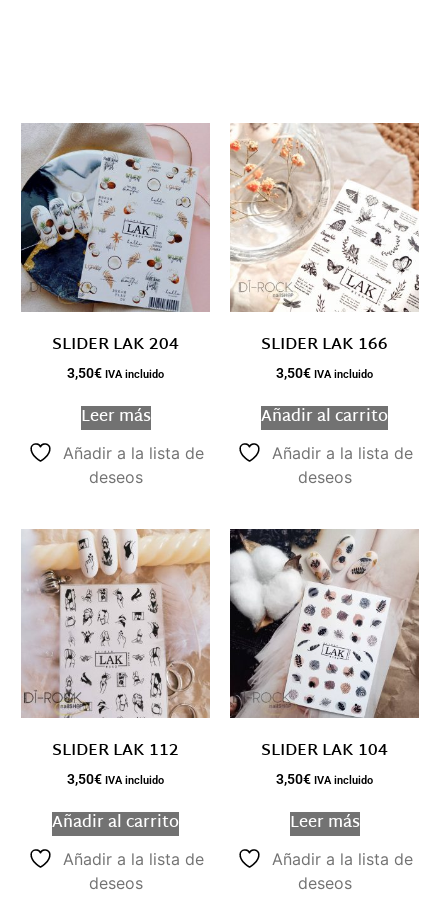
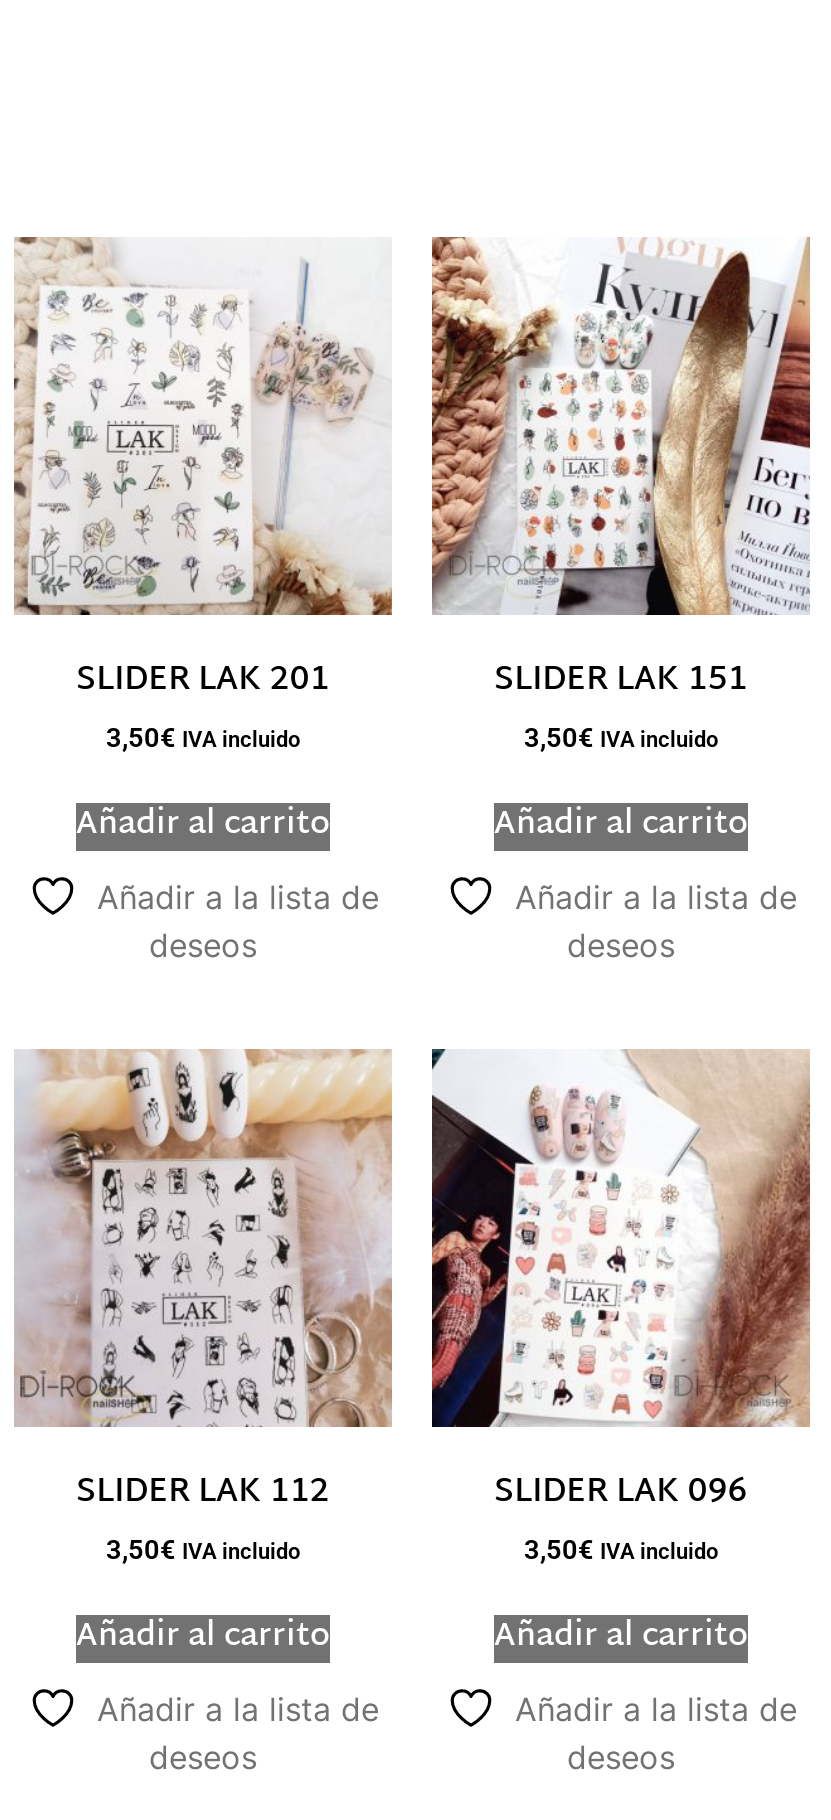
[20,122,210,360] [image] | SLIDER LAK 204 -> [12,237,392,711] [image] | SLIDER LAK 201
[230,122,420,360] [image] | SLIDER LAK 166 -> [430,235,812,711] [image] | SLIDER LAK 151
[80,403,150,432] Leer más -> [76,797,330,855] Añadir al carrito
[229,528,419,766] [image] | SLIDER LAK 104 -> [430,1049,810,1523] [image] | SLIDER LAK 096
[289,809,359,838] Leer más -> [494,1610,748,1668] Añadir al carrito

